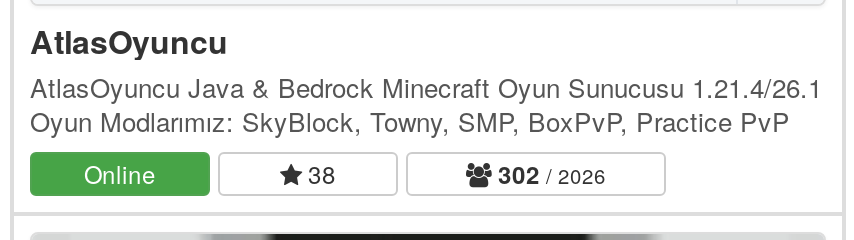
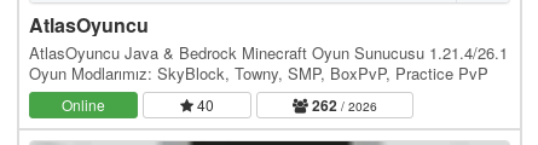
[302,156,336,190] 38 -> [193,94,214,115] 40
[498,156,606,192] 302 / 2026 -> [312,94,377,116] 262 / 2026

